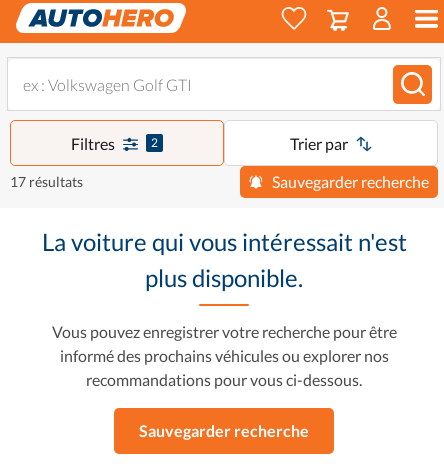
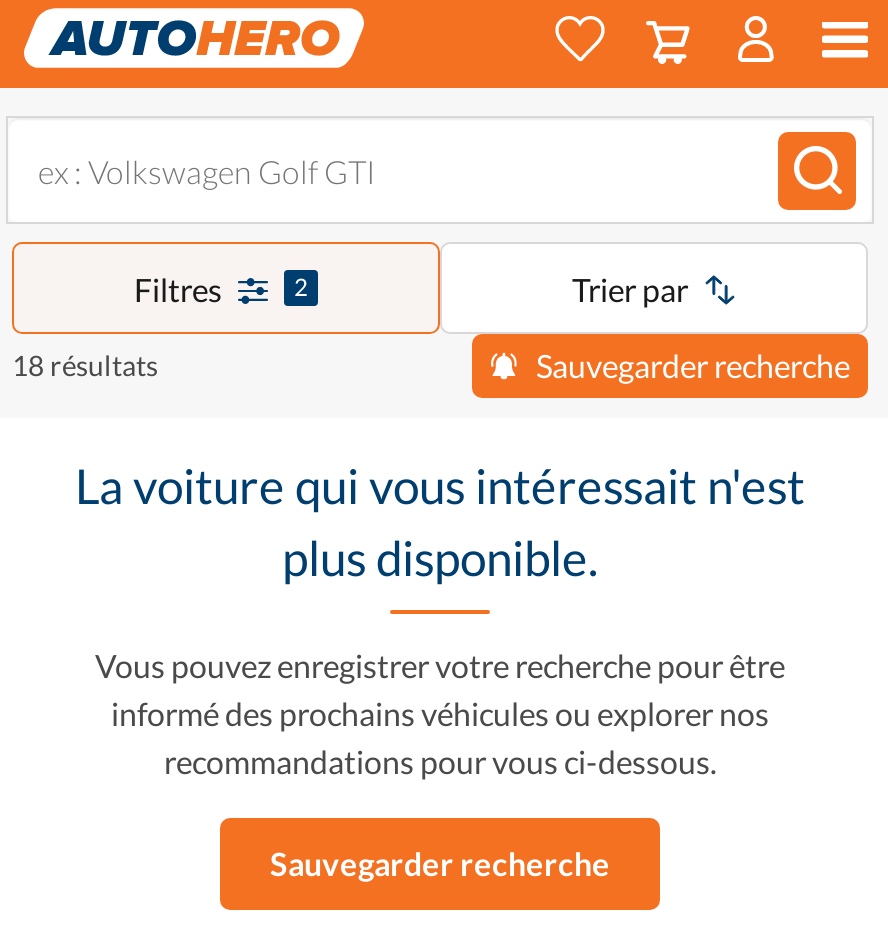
[10,173,83,190] 17 résultats -> [12,348,158,382] 18 résultats

